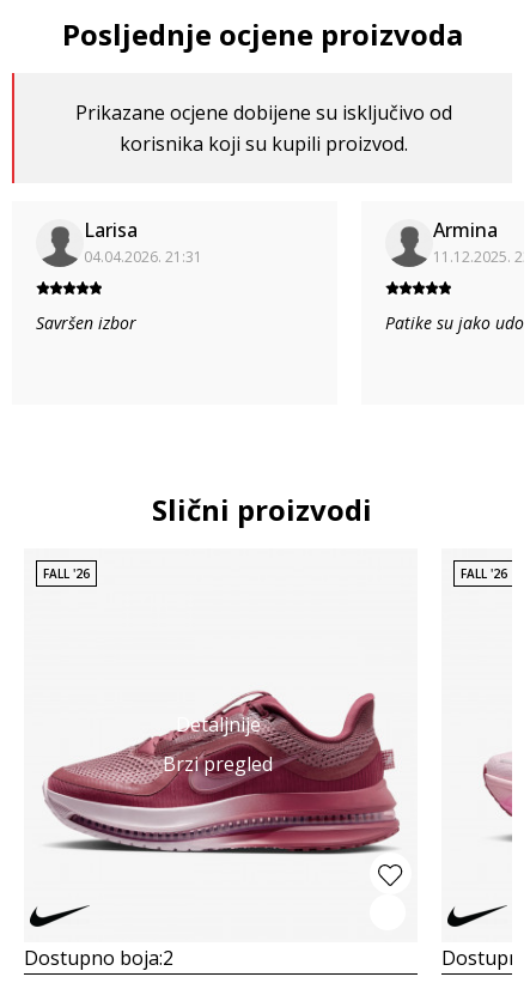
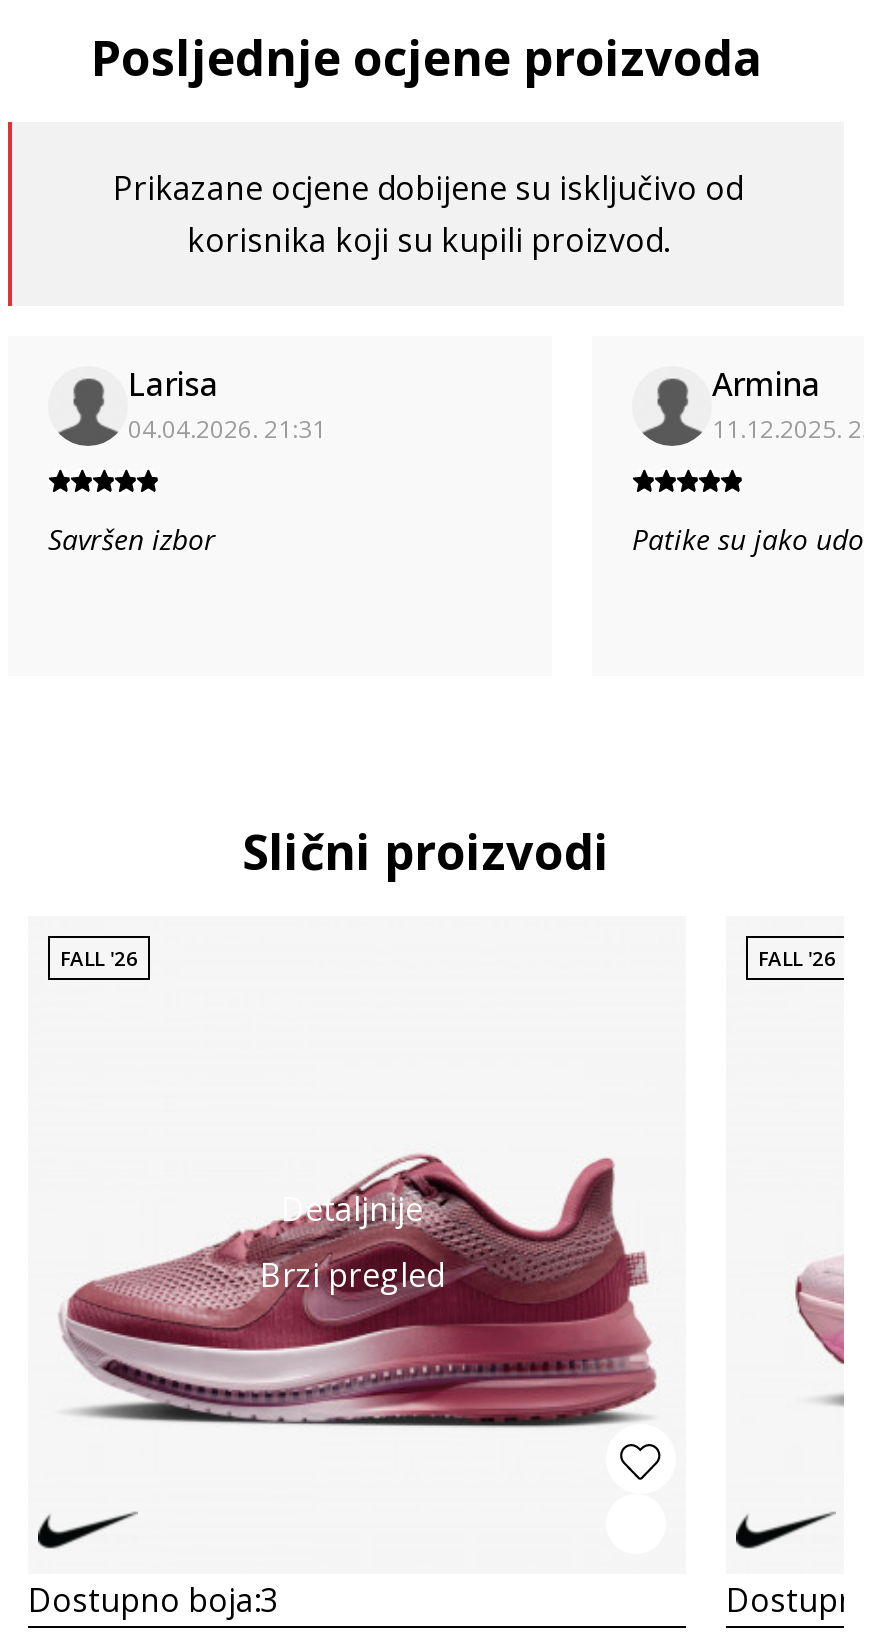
[24,944,173,971] Dostupno boja:2 -> [28,1577,278,1621] Dostupno boja:3

